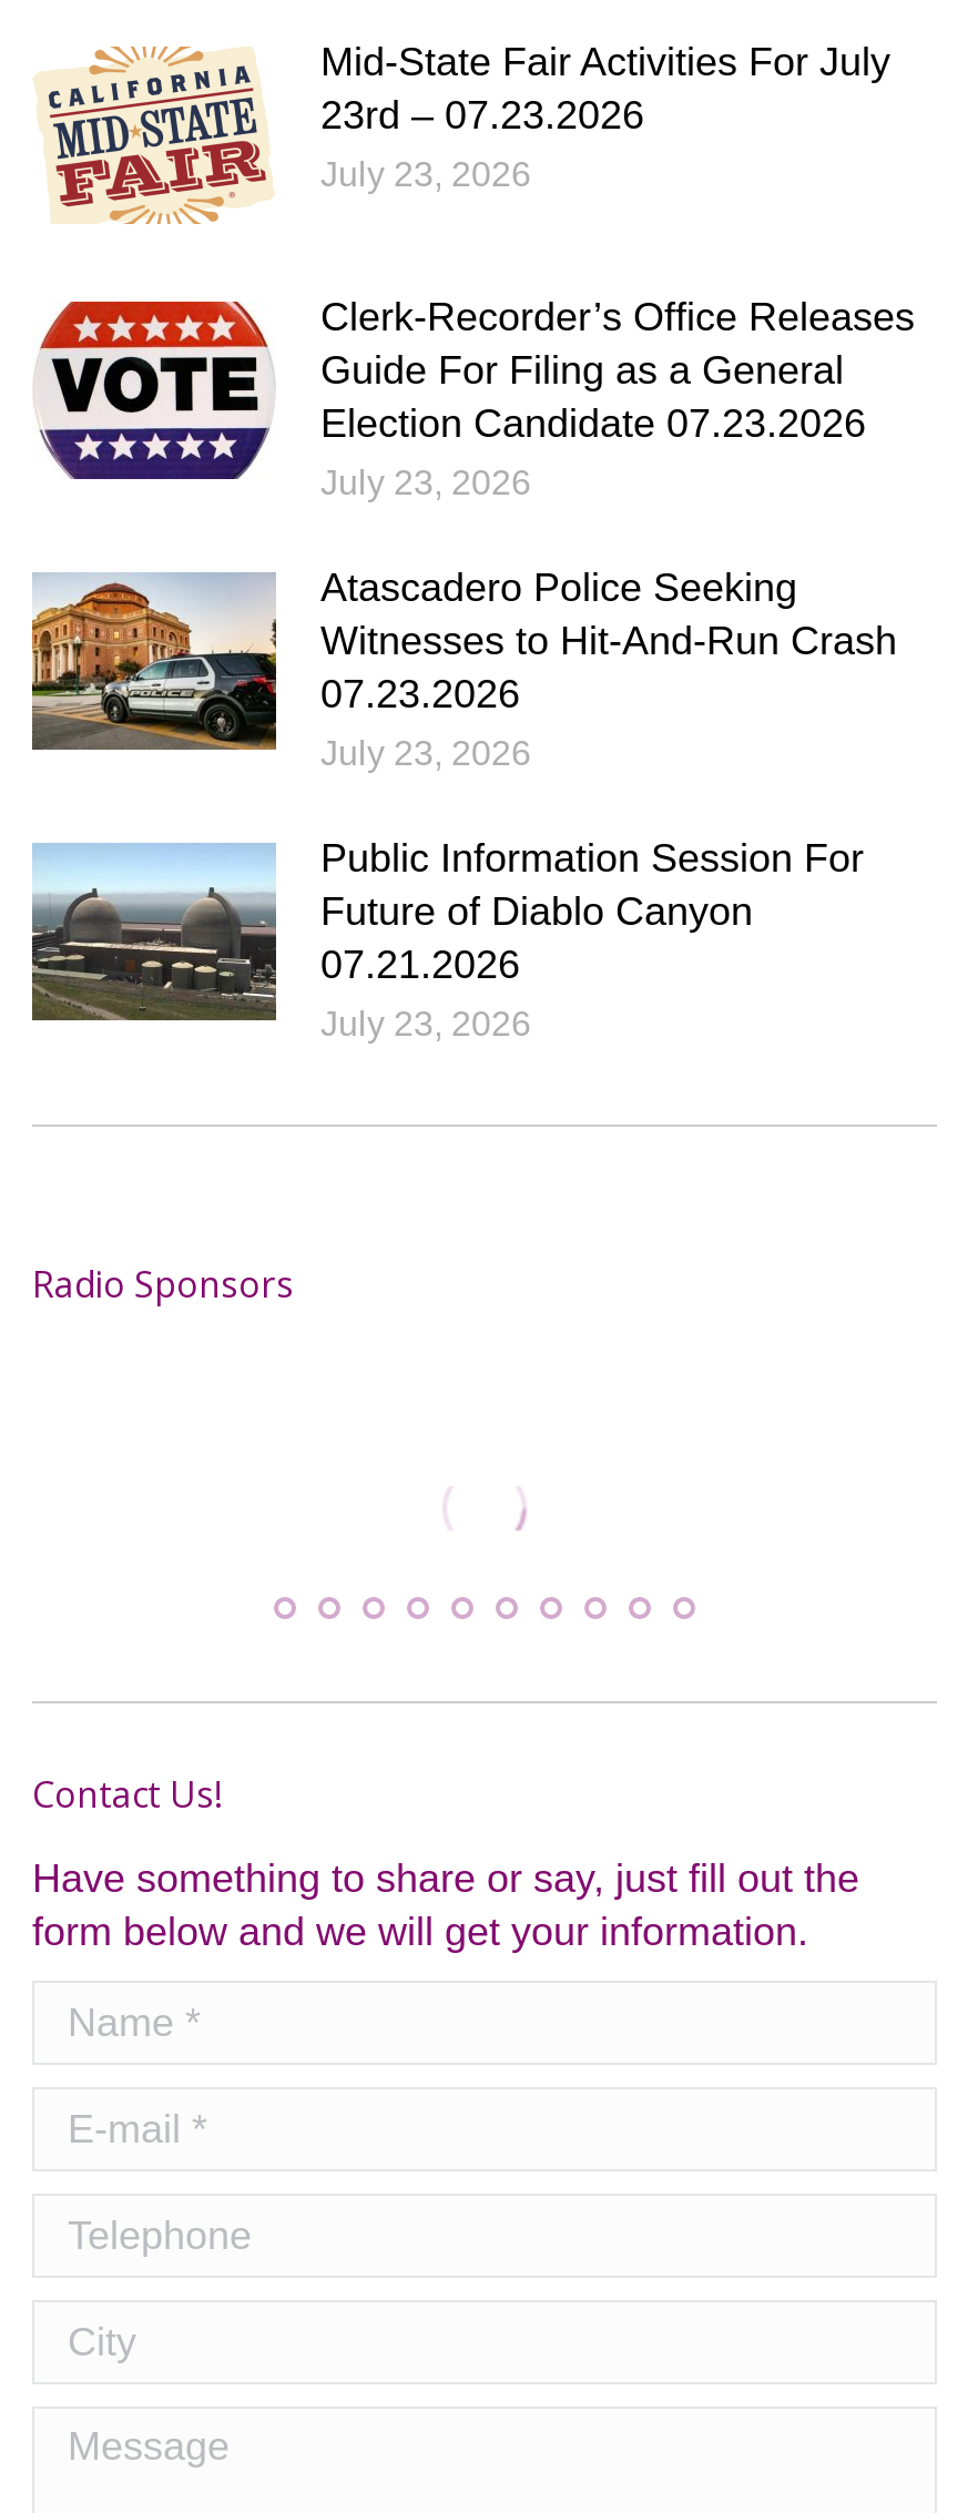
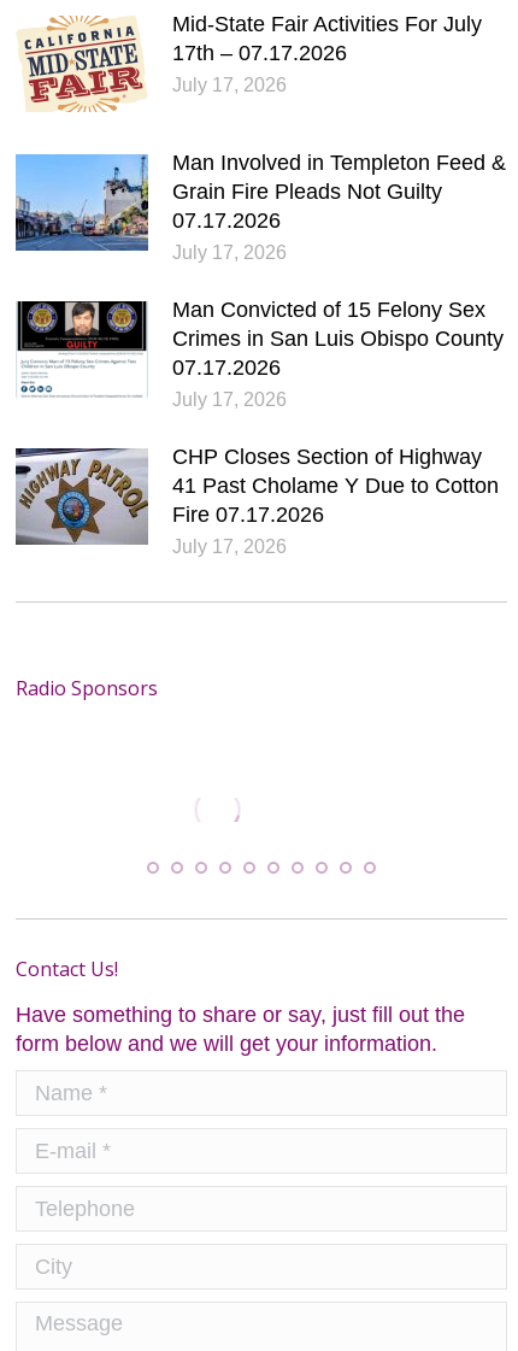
[320,92,644,192] 23rd – 07.23.2026 | July 23, 2026 -> [172,41,347,95] 17th – 07.17.2026 | July 17, 2026
[32,294,915,500] [image] | Clerk-Recorder’s Office Releases | Guide For Filing as a General | Election Candidate 07.23.2026 | July 23, 2026 -> [14,151,506,263] [image] | Man Involved in Templeton Feed & | Grain Fire Pleads Not Guilty | 07.17.2026 | July 17, 2026
[30,564,897,771] [image] | Atascadero Police Seeking | Witnesses to Hit-And-Run Crash | 07.23.2026 | July 23, 2026 -> [16,298,504,410] [image] | Man Convicted of 15 Felony Sex | Crimes in San Luis Obispo County | 07.17.2026 | July 17, 2026
[32,835,864,1041] [image] | Public Information Session For | Future of Diablo Canyon | 07.21.2026 | July 23, 2026 -> [14,445,499,557] [image] | CHP Closes Section of Highway | 41 Past Cholame Y Due to Cotton | Fire 07.17.2026 | July 17, 2026

